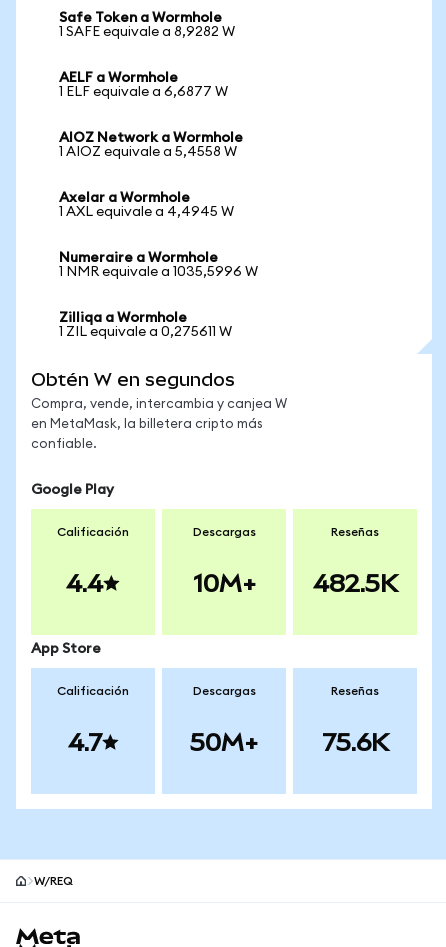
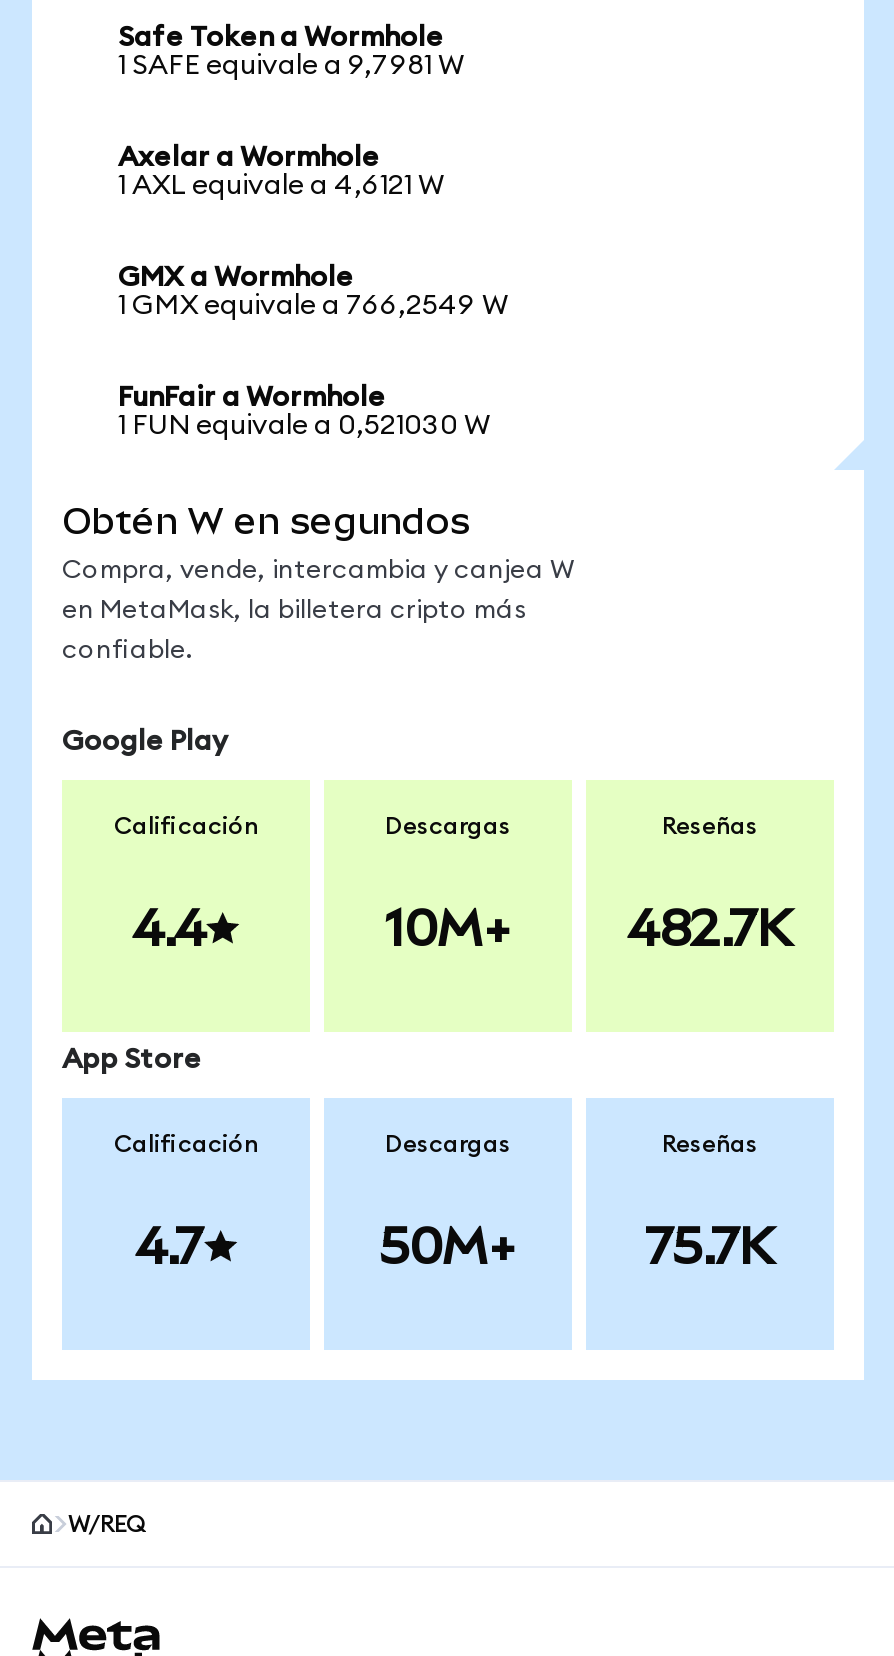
[59,25,243,159] 1 SAFE equivale a 8,9282 W | AELF a Wormhole | 1 ELF equivale a 6,6877 W | AIOZ Network a Wormhole | 1 AIOZ equivale a 5,4558 W -> [118,52,464,80] 1 SAFE equivale a 9,7981 W
[59,205,234,219] 1 AXL equivale a 4,4945 W -> [118,172,444,200] 1 AXL equivale a 4,6121 W
[59,251,218,265] Numeraire a Wormhole -> [118,264,354,292] GMX a Wormhole
[59,265,258,279] 1 NMR equivale a 1035,5996 W -> [118,292,508,320] 1 GMX equivale a 766,2549 W
[59,311,187,325] Zilliqa a Wormhole -> [118,384,386,412] FunFair a Wormhole
[59,325,232,339] 1 ZIL equivale a 0,275611 W -> [118,412,490,440] 1 FUN equivale a 0,521030 W
[312,569,397,597] 482.5K -> [627,900,793,956] 482.7K
[321,728,388,756] 75.6K -> [645,1218,775,1274] 75.7K

